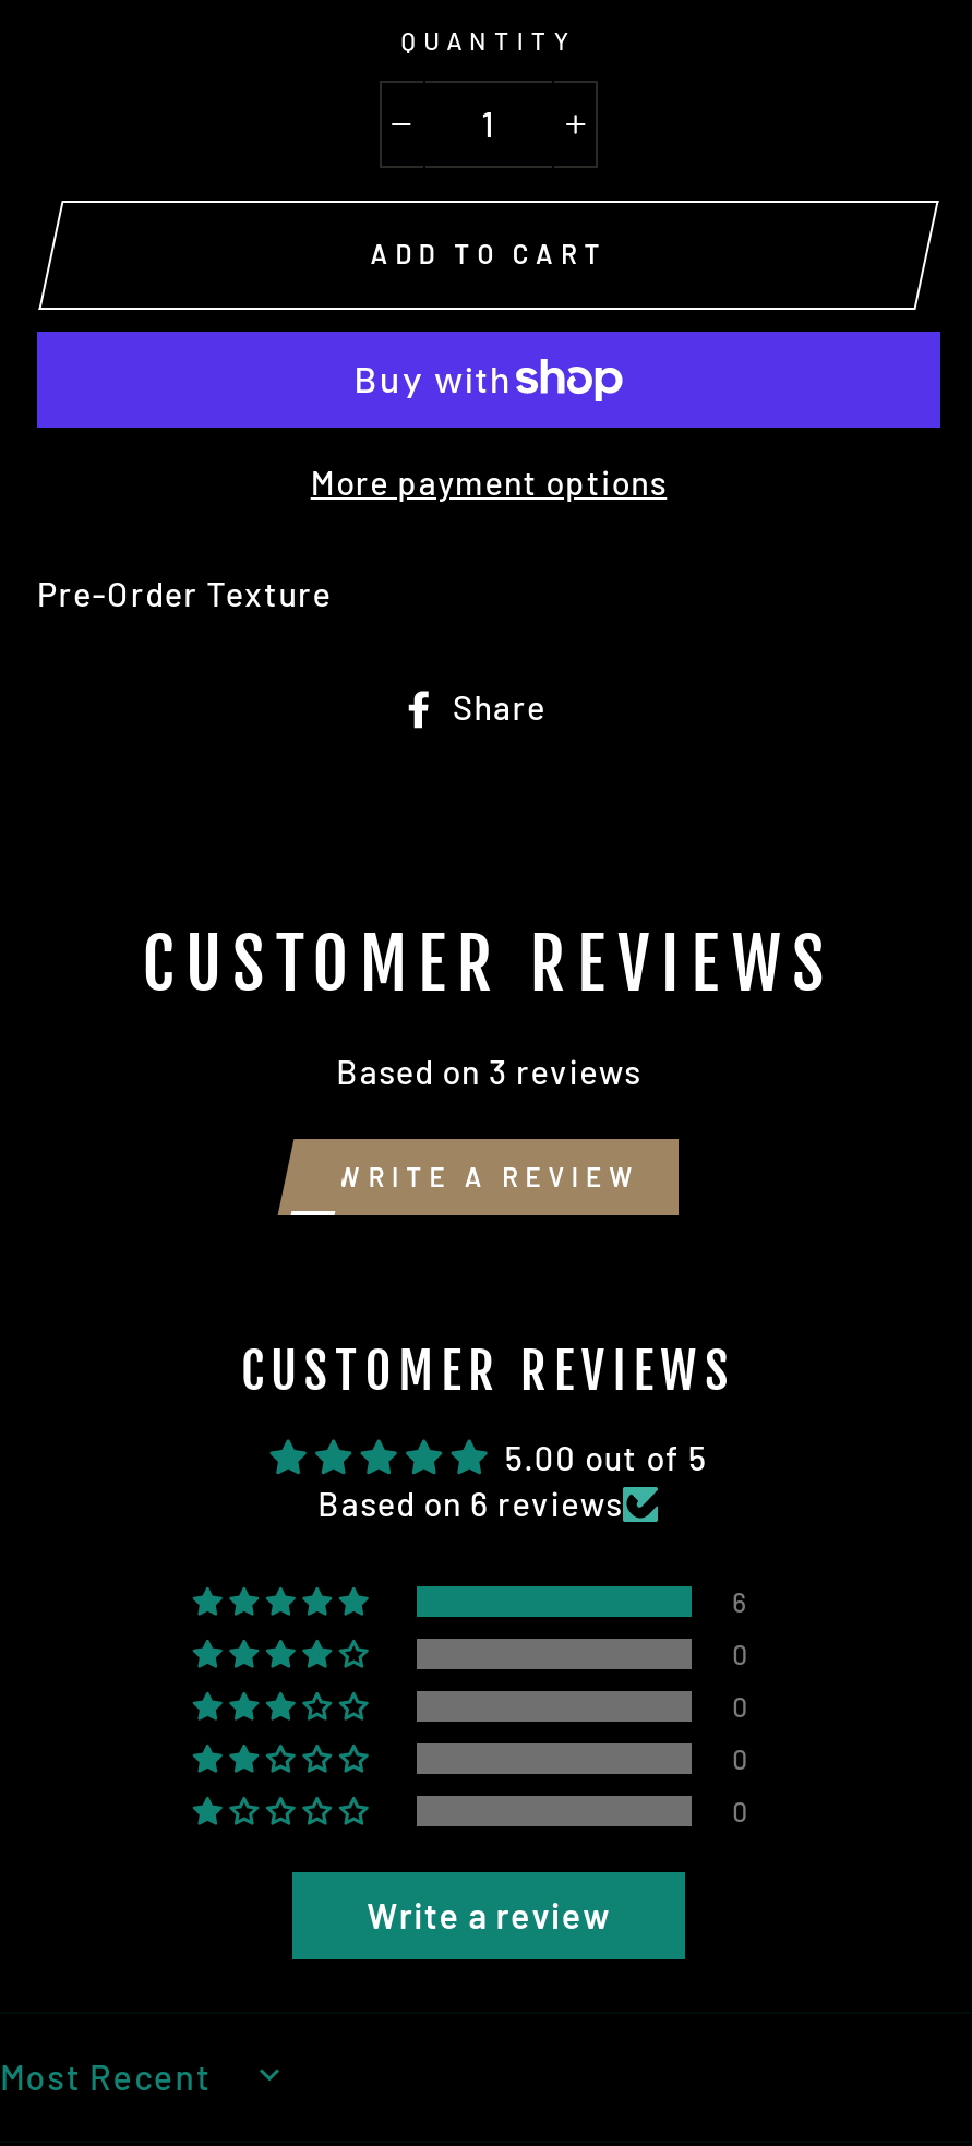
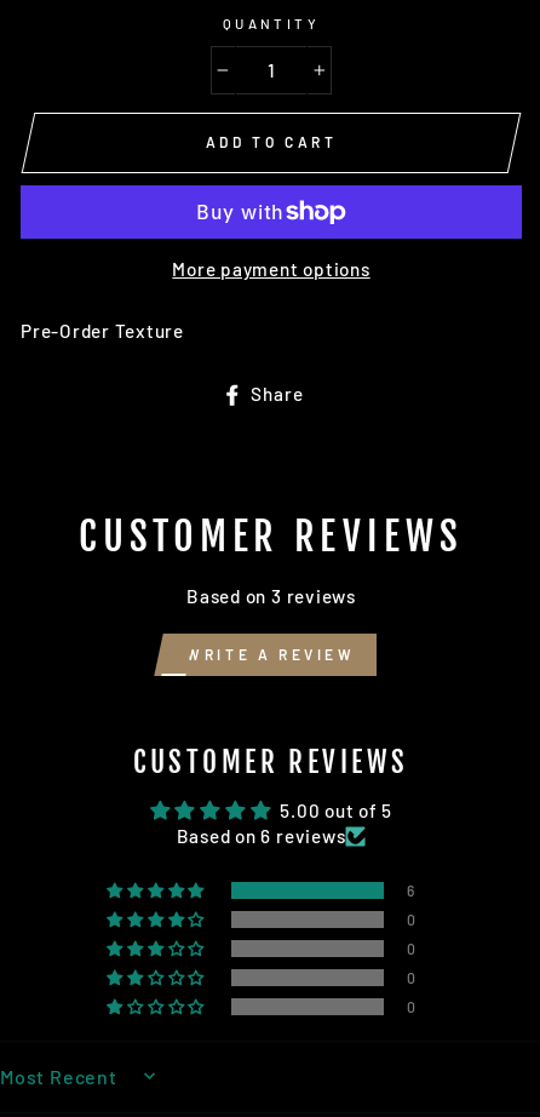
[367,1894,611,1936] Write a review -> none

